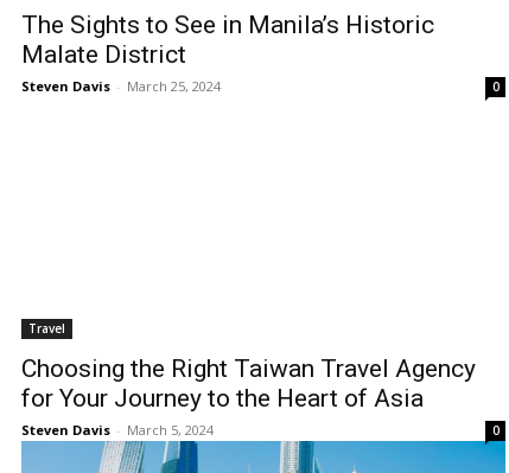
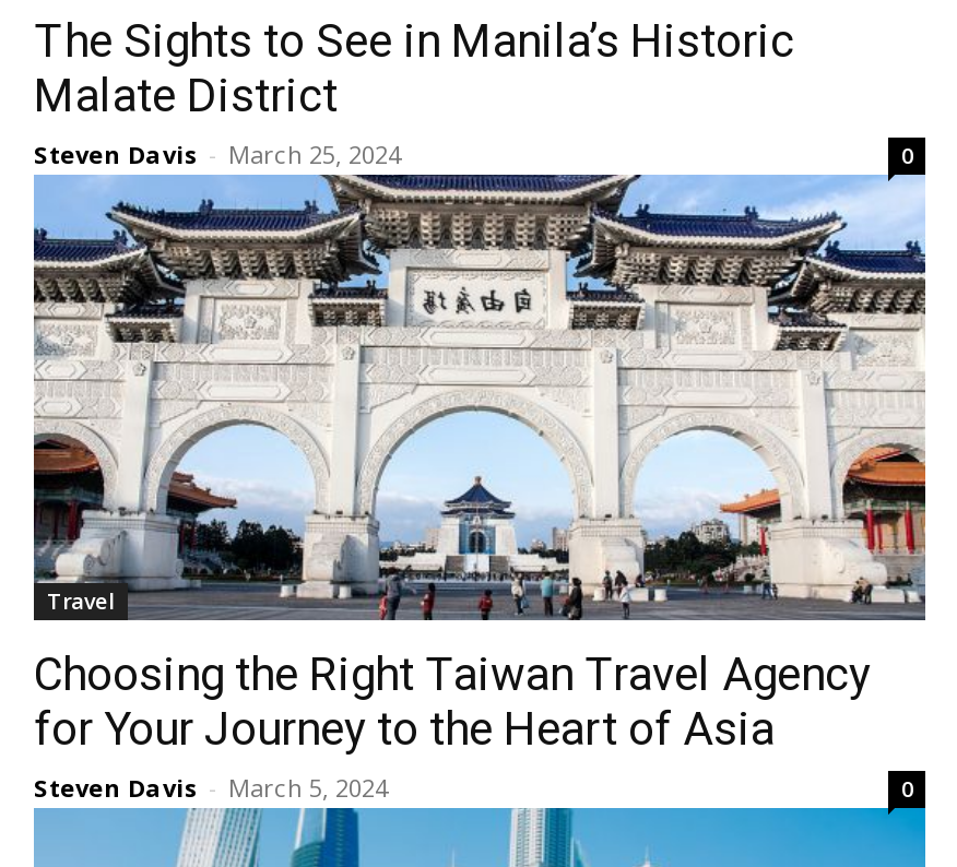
none -> [32,173,928,622] [image]

